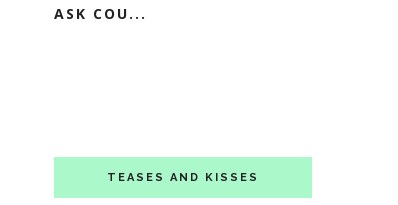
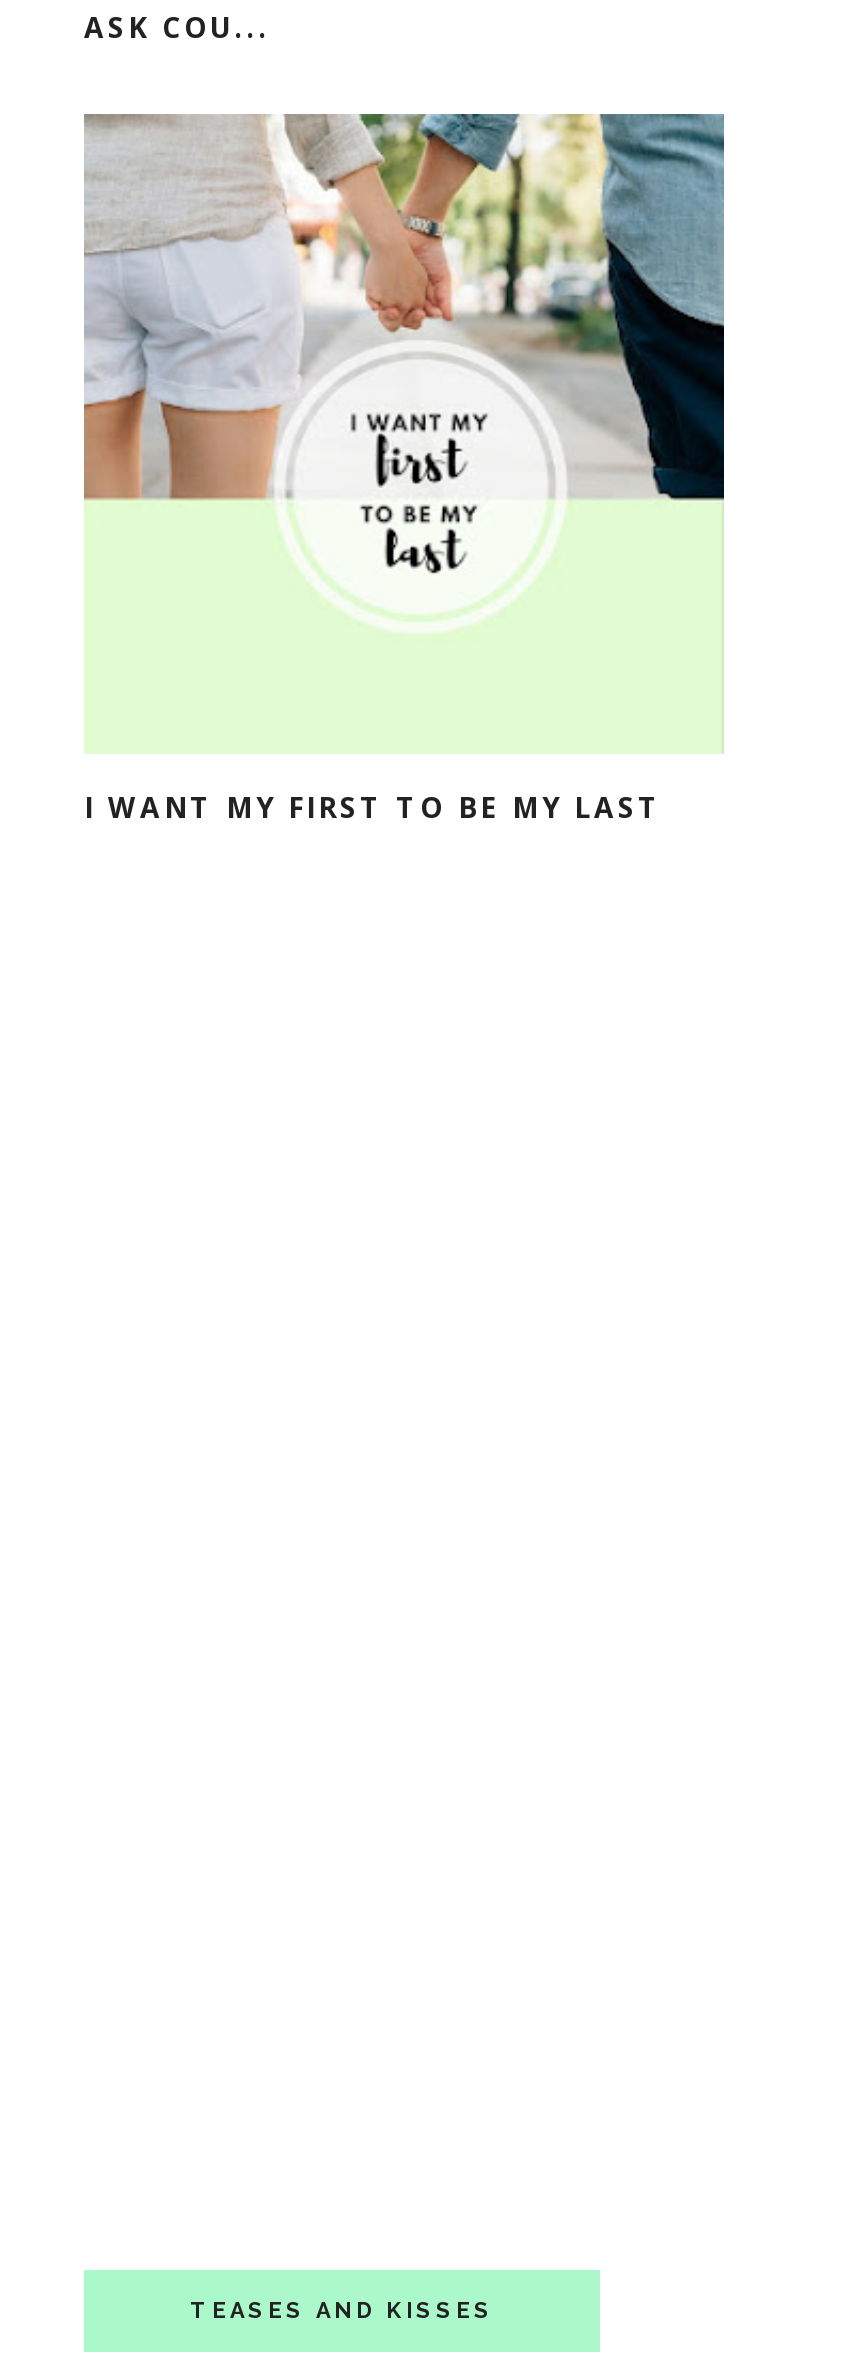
none -> [82,112,726,825] [image] | I WANT MY FIRST TO BE MY LAST

